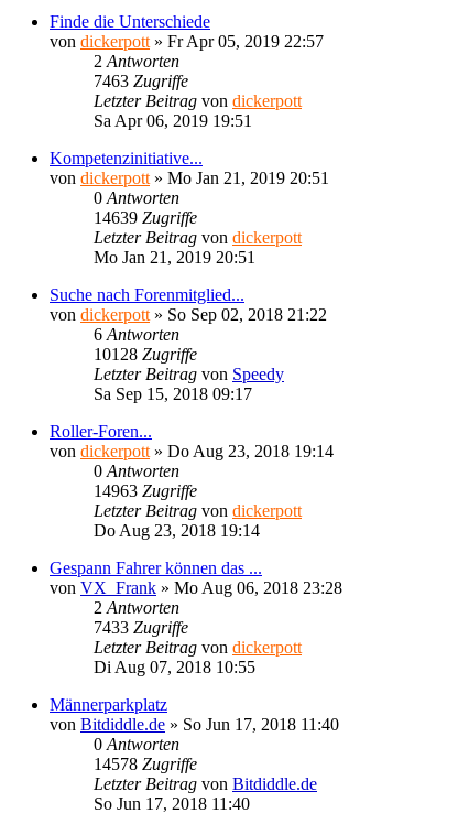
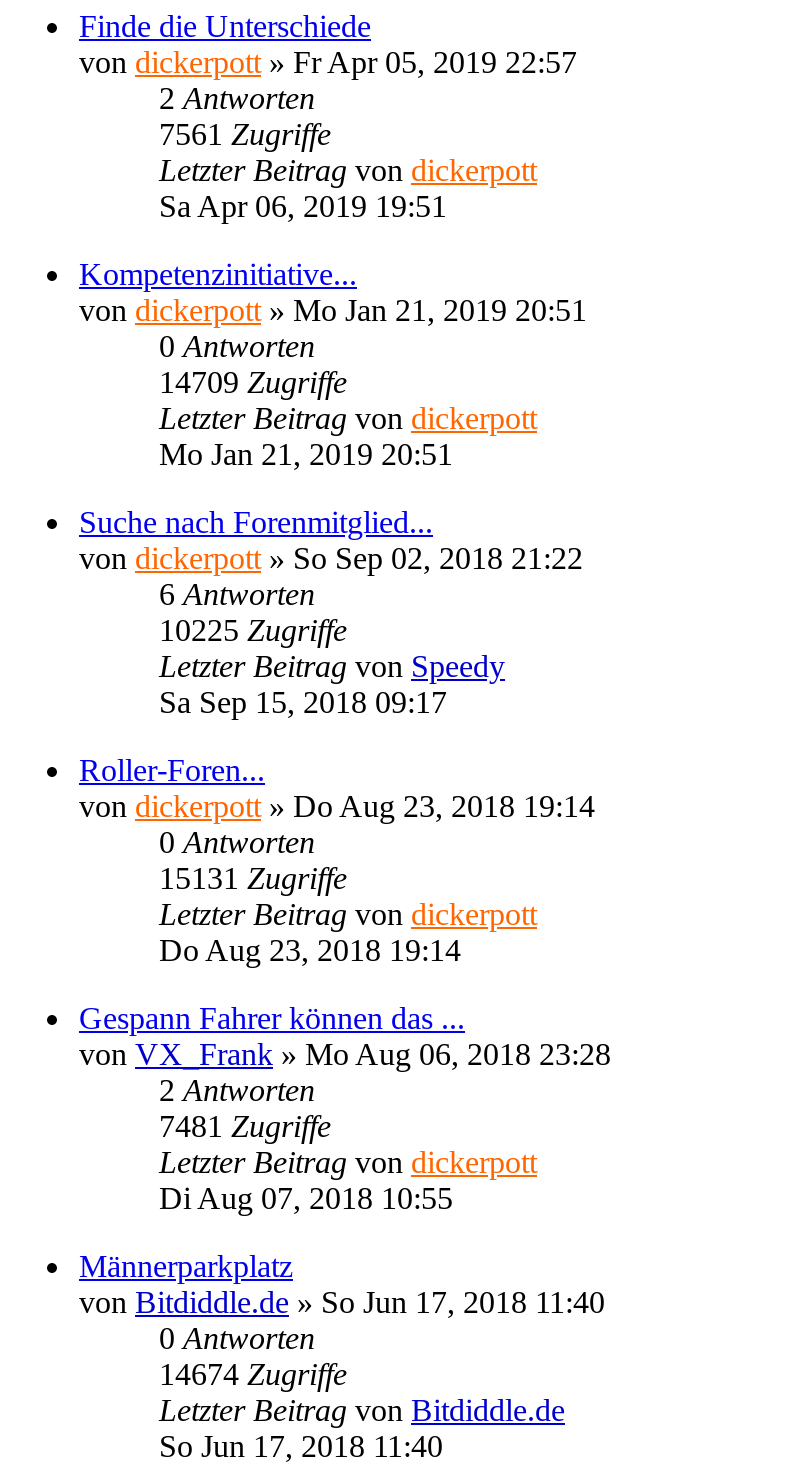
[94,71,188,90] 7463 Zugriffe -> [159,117,331,151] 7561 Zugriffe
[94,208,197,227] 14639 Zugriffe -> [159,365,347,399] 14709 Zugriffe
[94,345,197,363] 10128 Zugriffe -> [159,613,347,647] 10225 Zugriffe
[94,481,197,500] 14963 Zugriffe -> [159,861,347,895] 15131 Zugriffe
[94,618,188,637] 7433 Zugriffe -> [159,1109,331,1143] 7481 Zugriffe
[94,754,197,773] 14578 Zugriffe -> [159,1357,347,1391] 14674 Zugriffe

